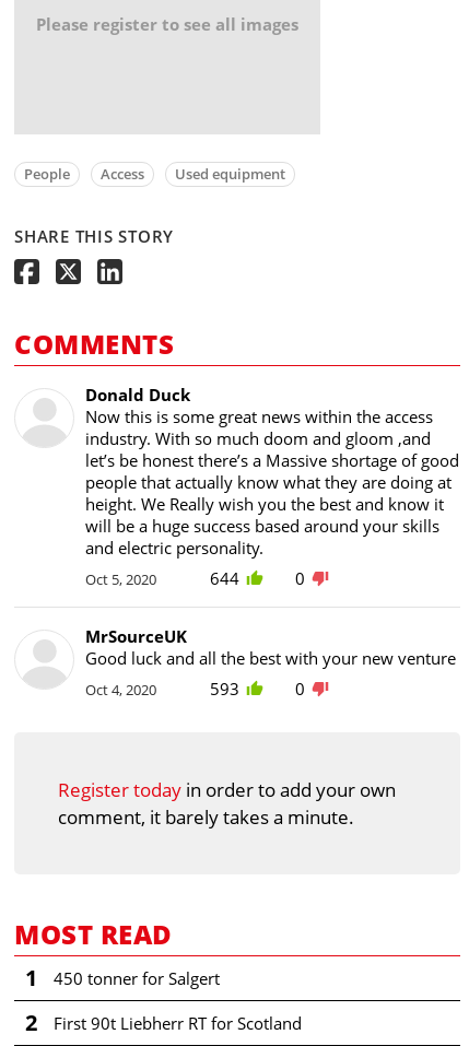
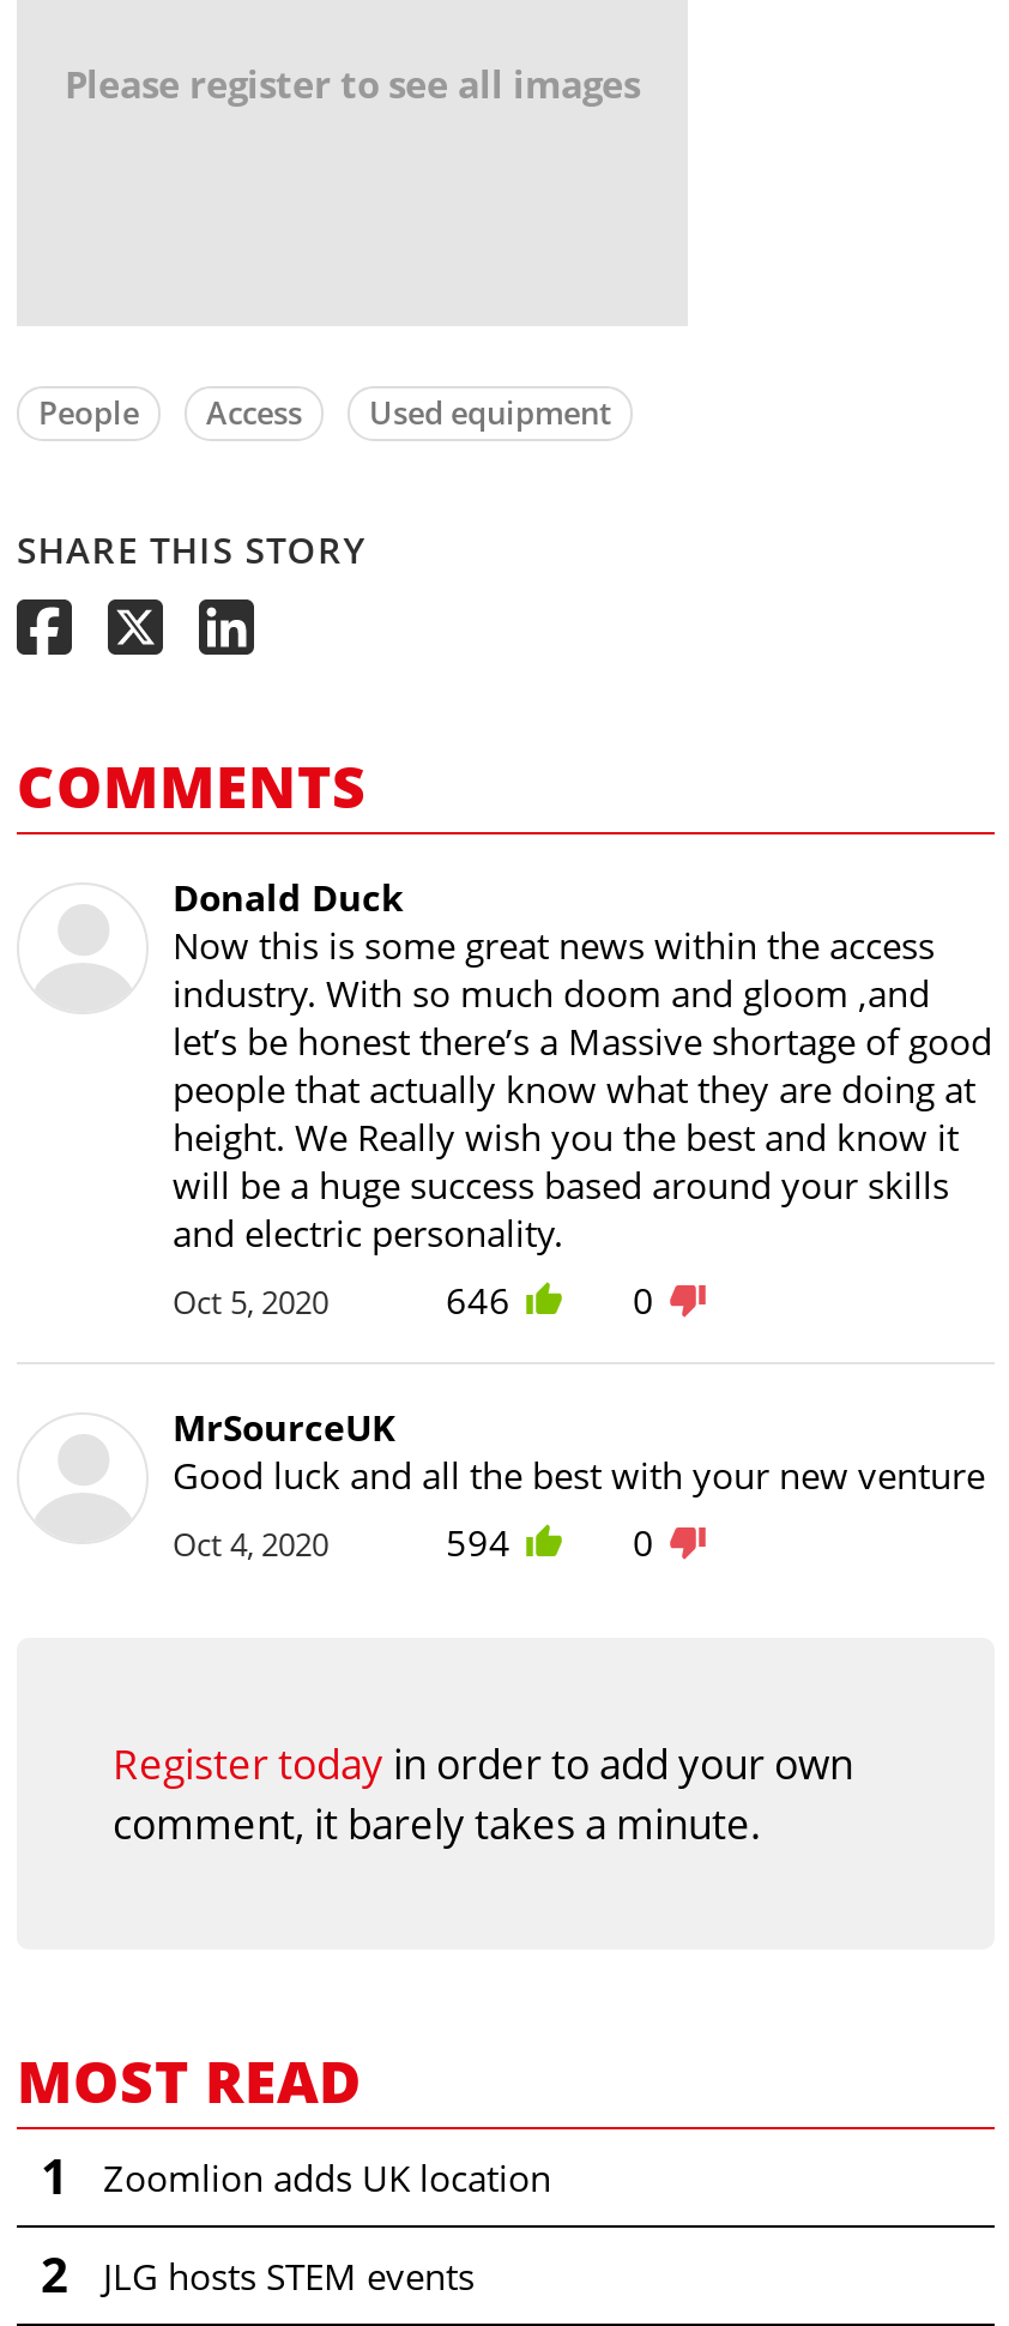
[210,568,239,590] 644 -> [446,1277,510,1325] 646
[210,678,239,700] 593 -> [446,1519,510,1567] 594
[54,968,220,989] 450 tonner for Salgert -> [103,2154,551,2202] Zoomlion adds UK location
[54,1012,302,1034] First 90t Liebherr RT for Scotland -> [103,2252,475,2300] JLG hosts STEM events

